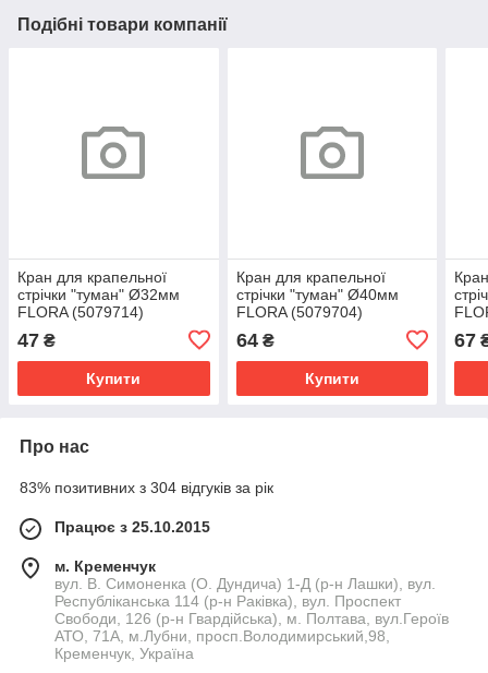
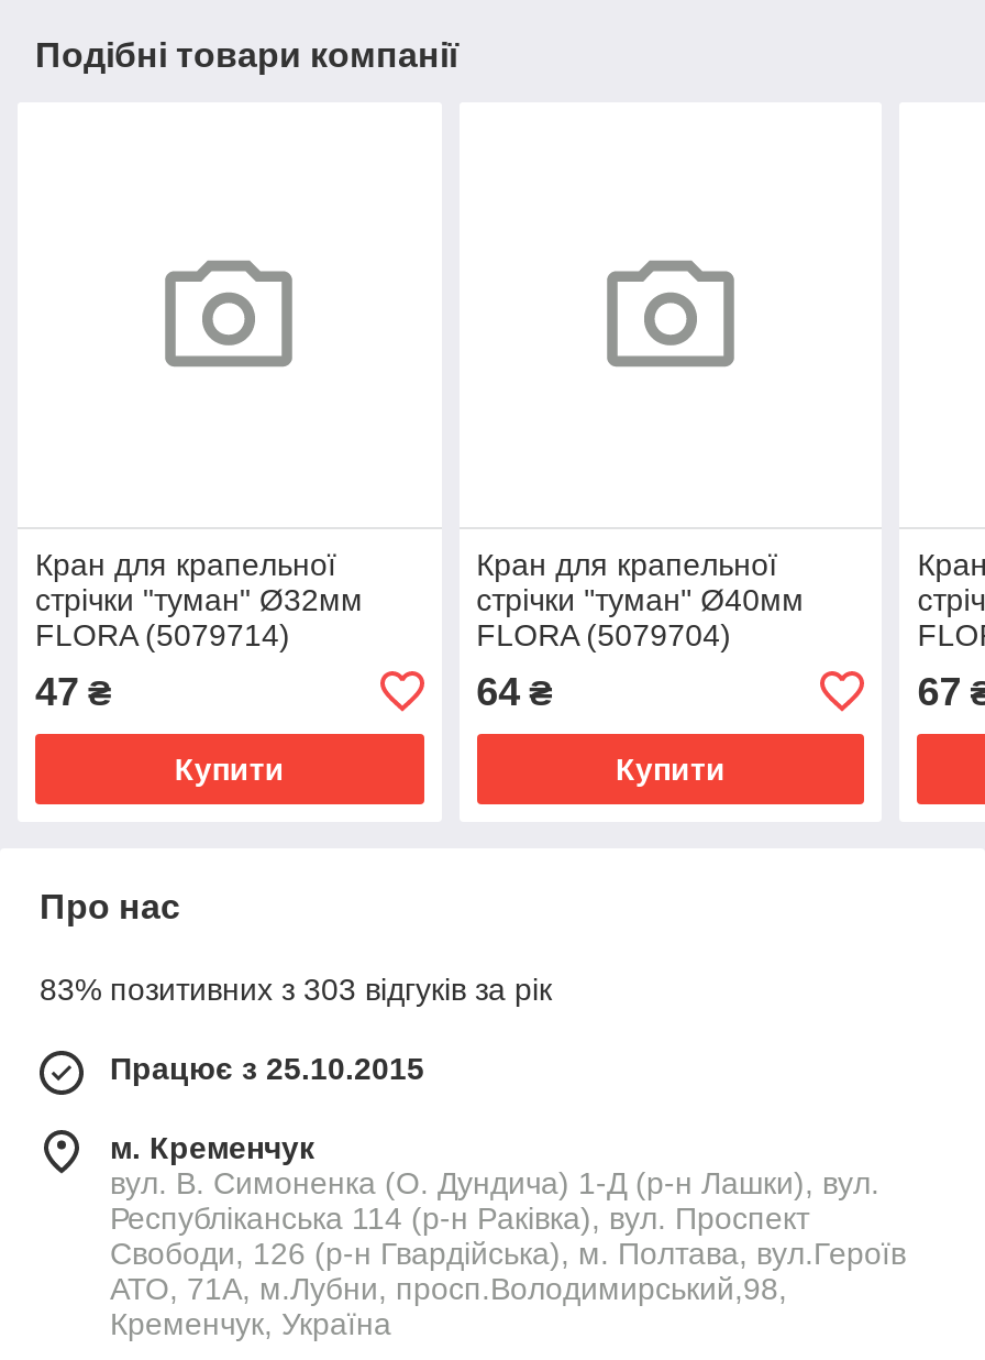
[20,478,273,496] 83% позитивних з 304 відгуків за рік -> [40,971,552,1006] 83% позитивних з 303 відгуків за рік

